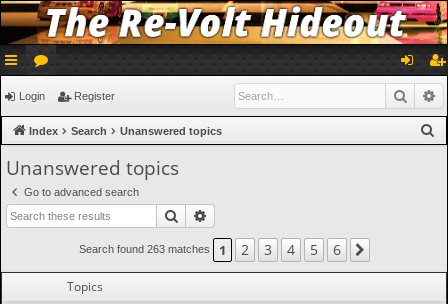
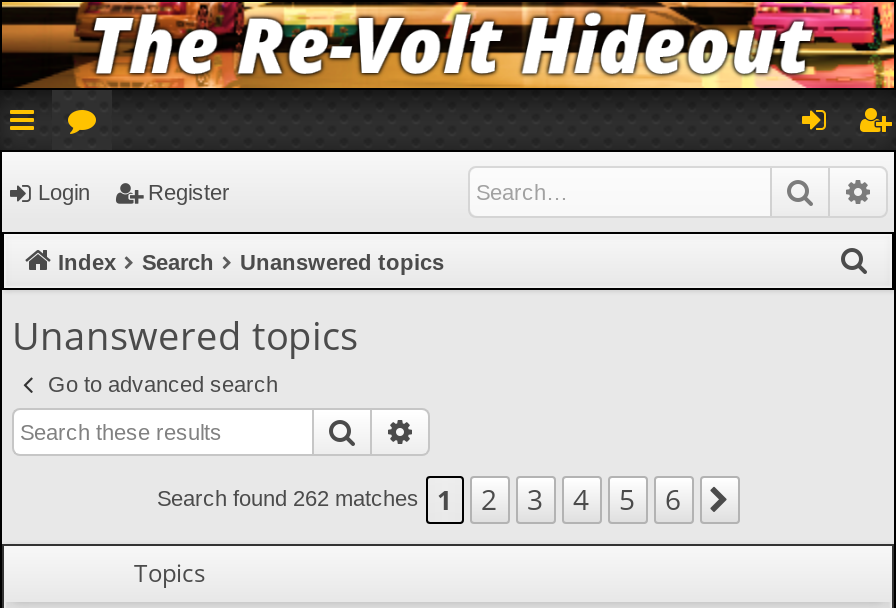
[78,241,225,259] Search found 263 matches 1 -> [157,482,451,518] Search found 262 matches 1

